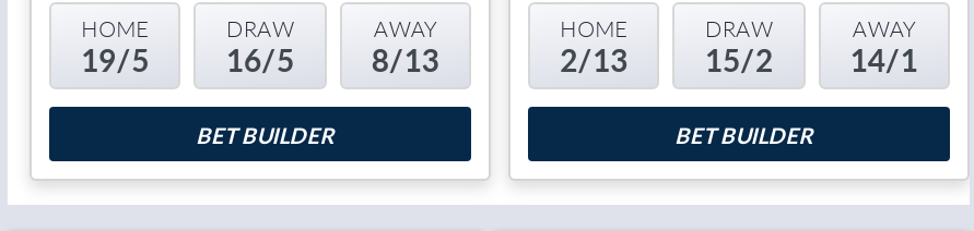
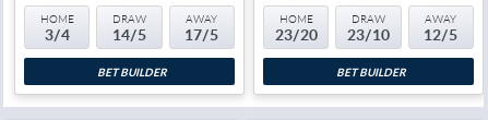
[81,40,149,81] 19/5 -> [44,24,70,45] 3/4
[226,40,294,81] 16/5 -> [112,24,146,45] 14/5
[371,40,439,81] 8/13 -> [185,24,219,45] 17/5
[560,40,628,81] 2/13 -> [275,24,317,45] 23/20
[705,40,773,81] 15/2 -> [347,24,390,45] 23/10
[850,40,918,81] 14/1 -> [424,24,458,45] 12/5

